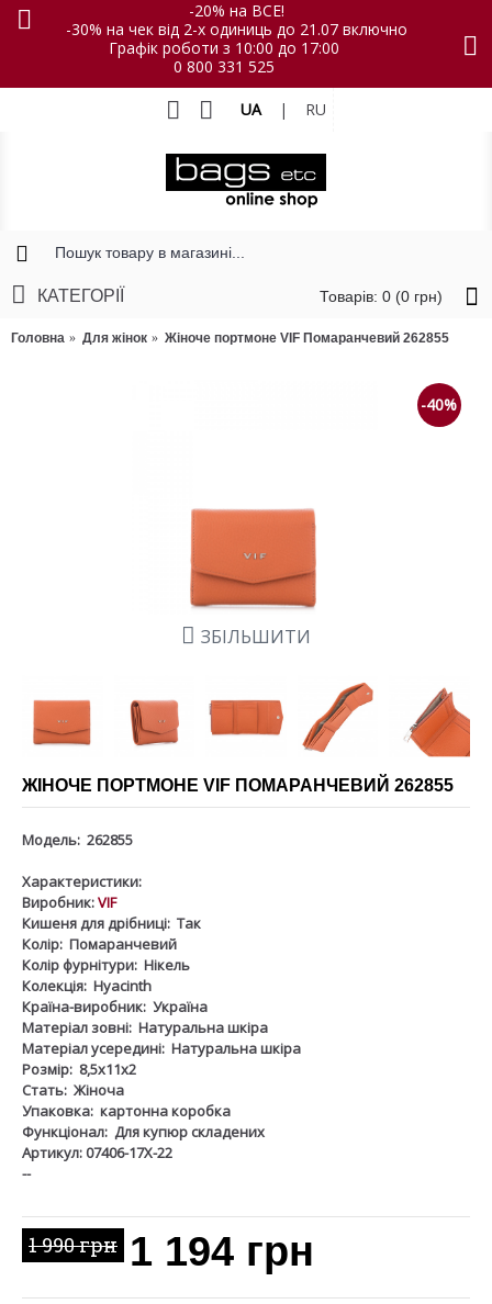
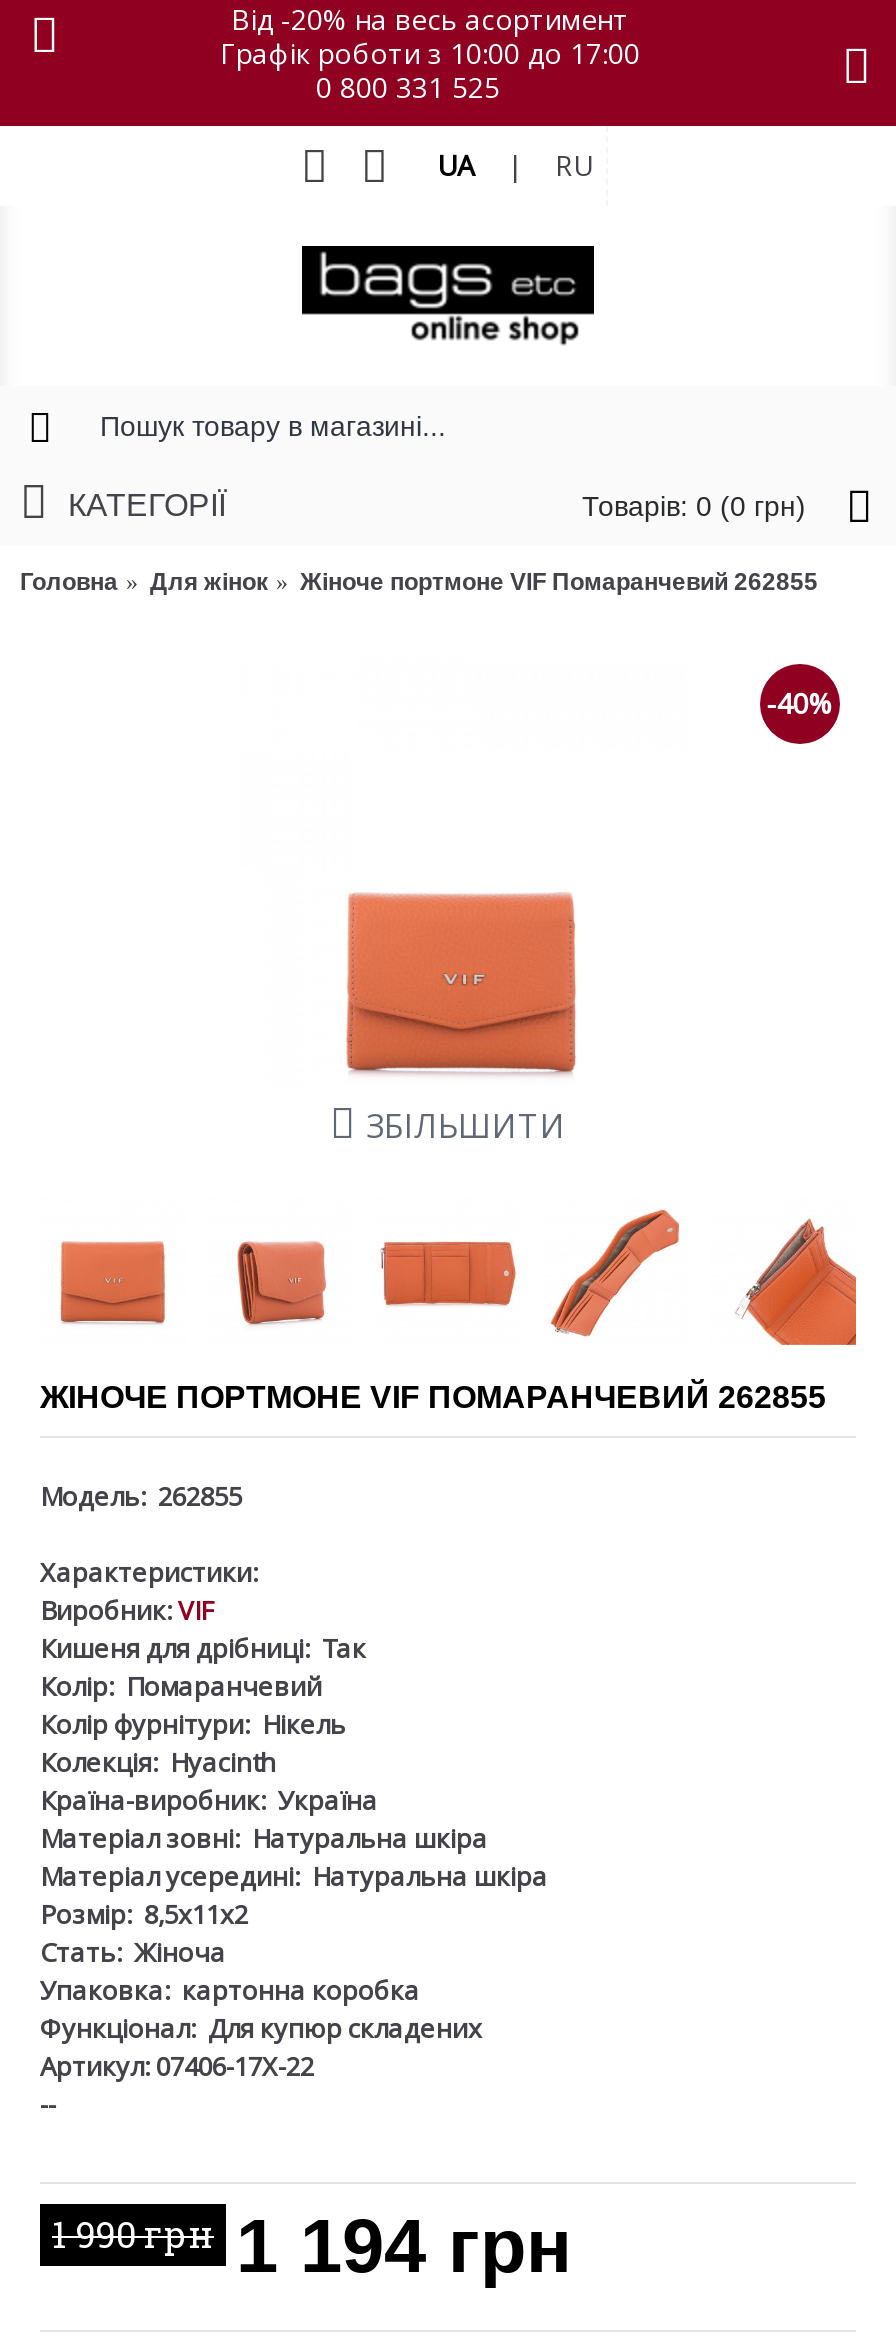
[65,0,407,40] -20% на ВСЕ! | -30% на чек від 2-х одиниць до 21.07 включно -> [231,0,629,38] Від -20% на весь асортимент

